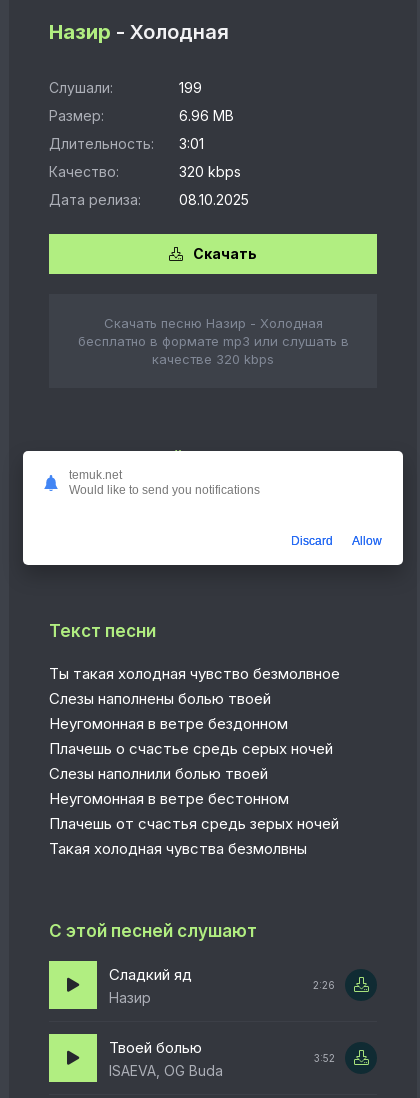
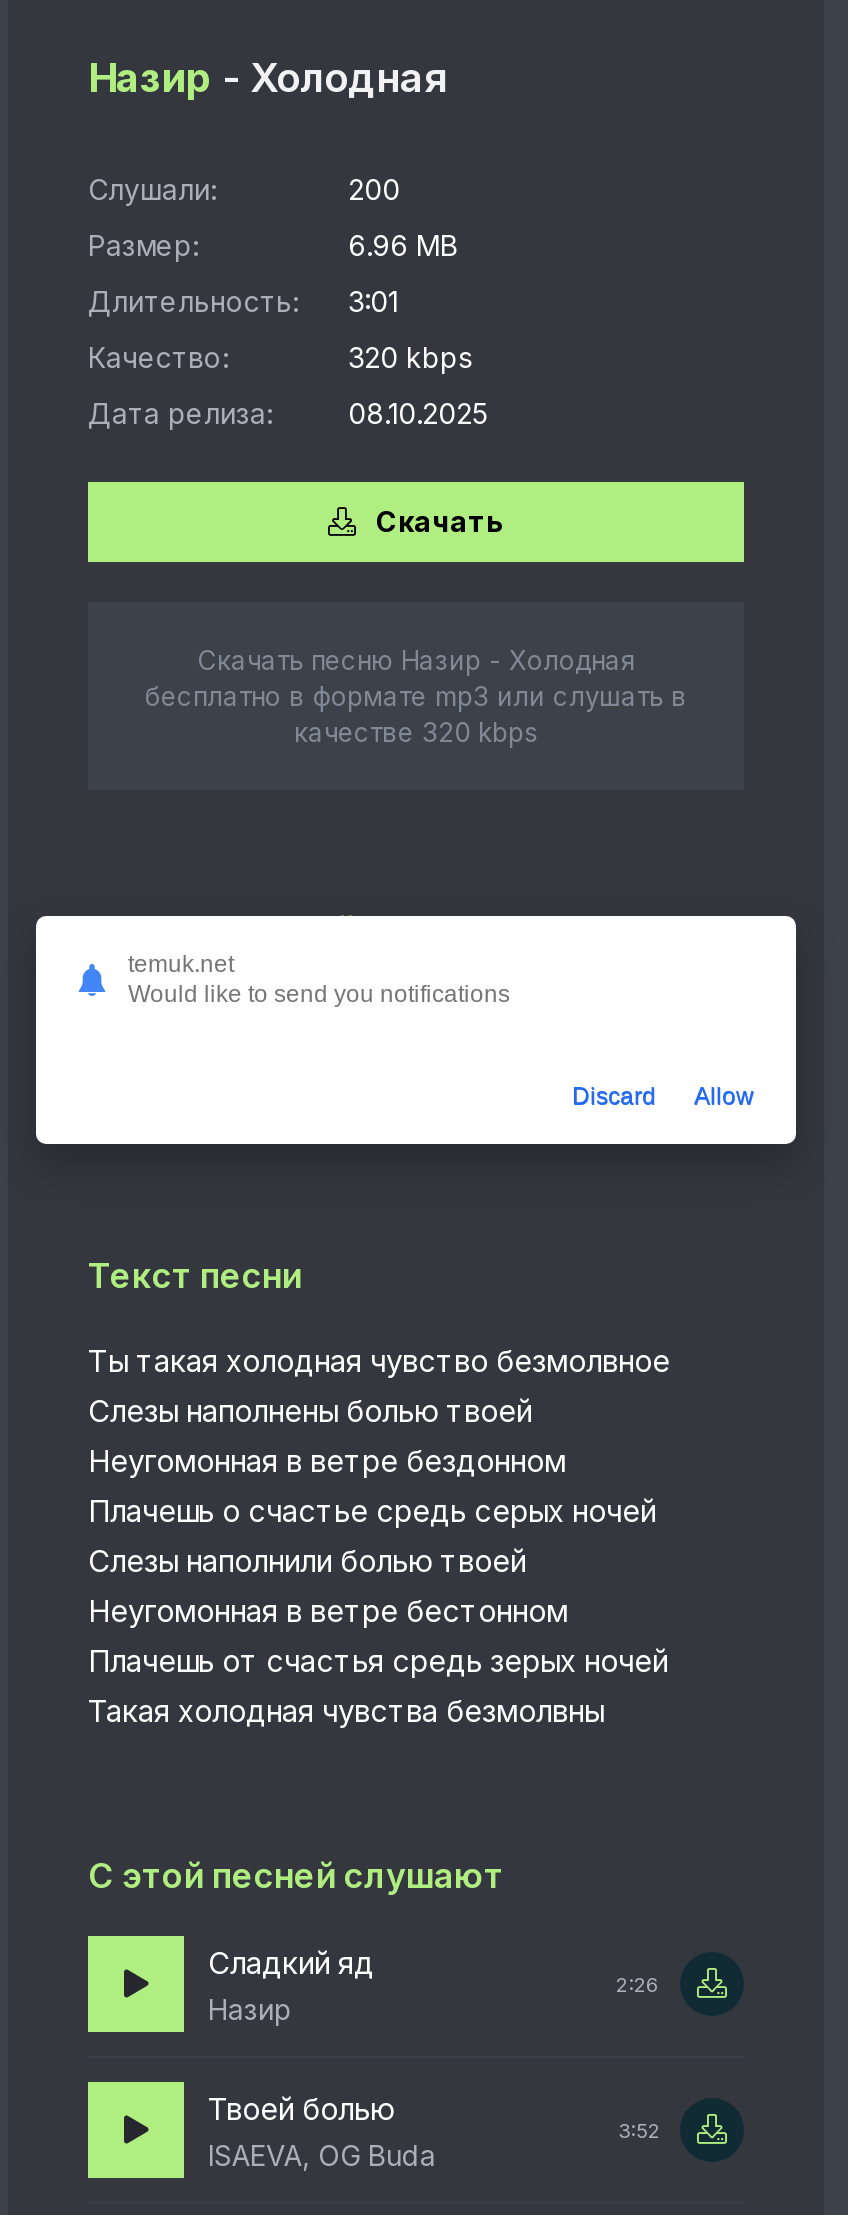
[179,79,202,96] 199 -> [348,172,400,206] 200

